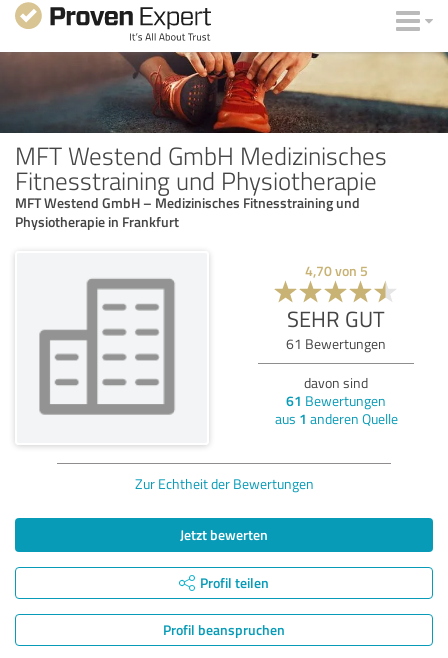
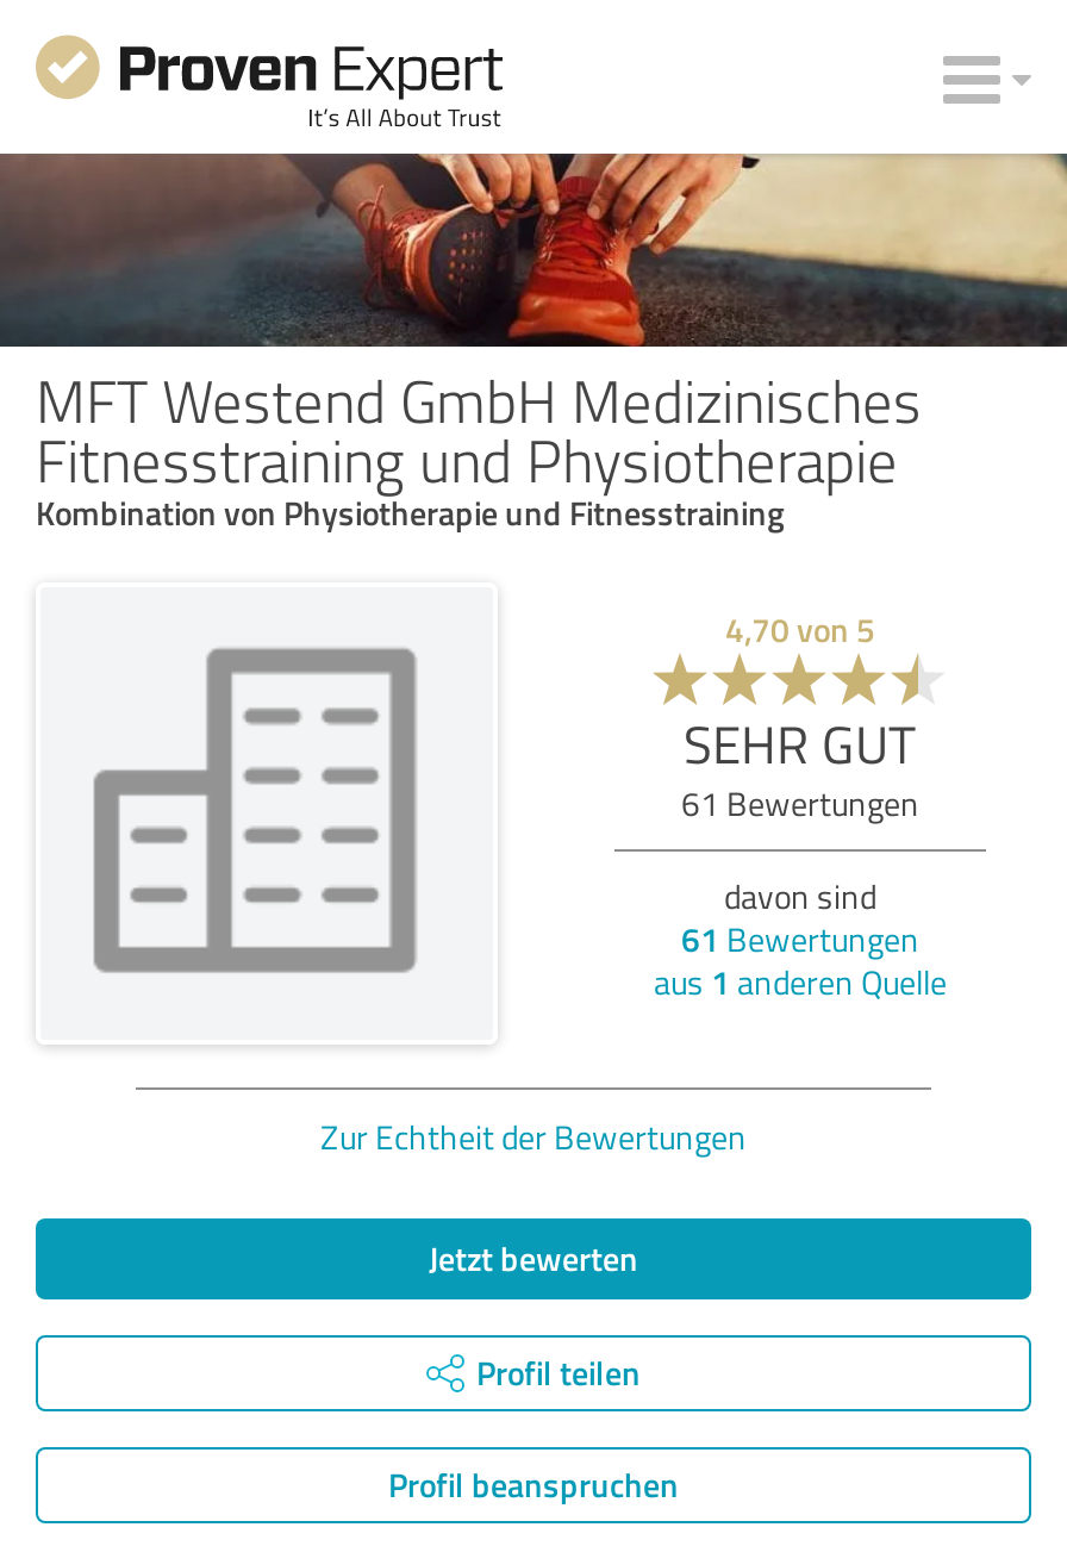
[15,193,360,231] MFT Westend GmbH – Medizinisches Fitnesstraining und | Physiotherapie in Frankfurt -> [36,489,784,534] Kombination von Physiotherapie und Fitnesstraining

